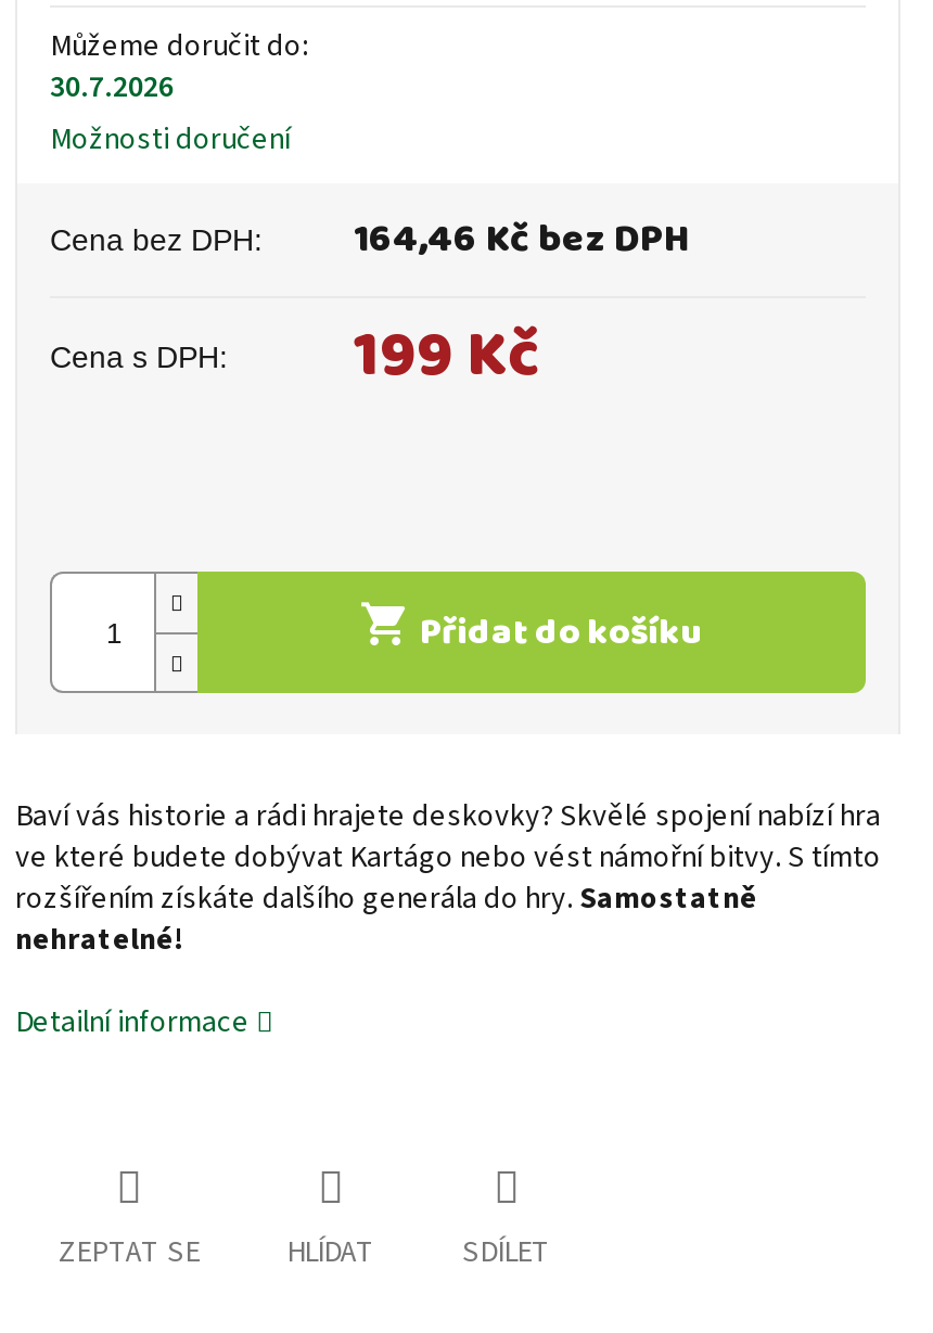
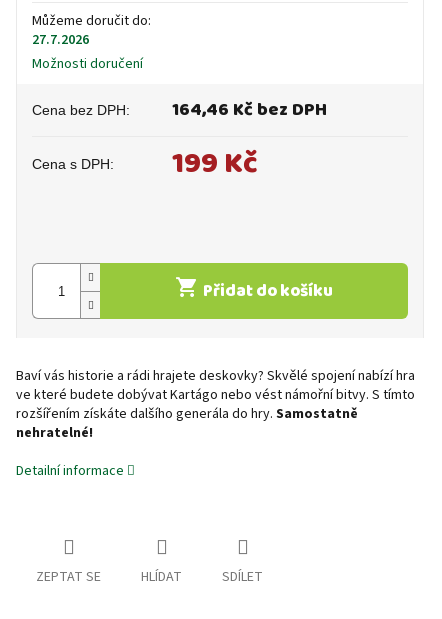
[50,66,174,110] 30.7.2026 -> [32,30,89,50] 27.7.2026

